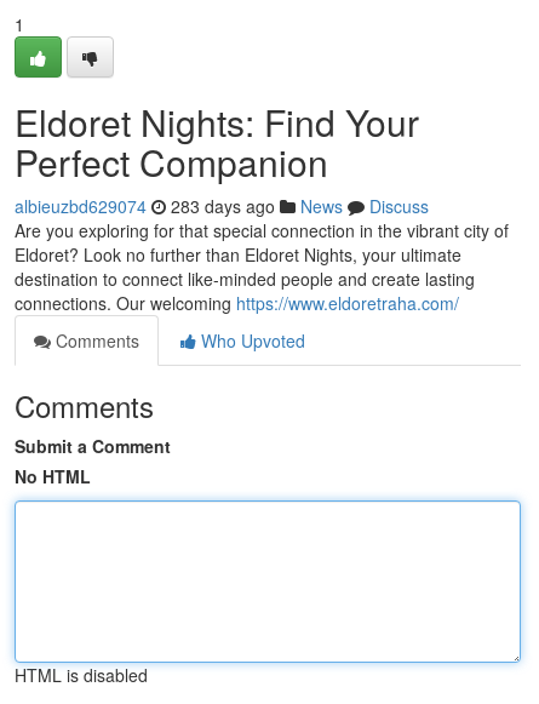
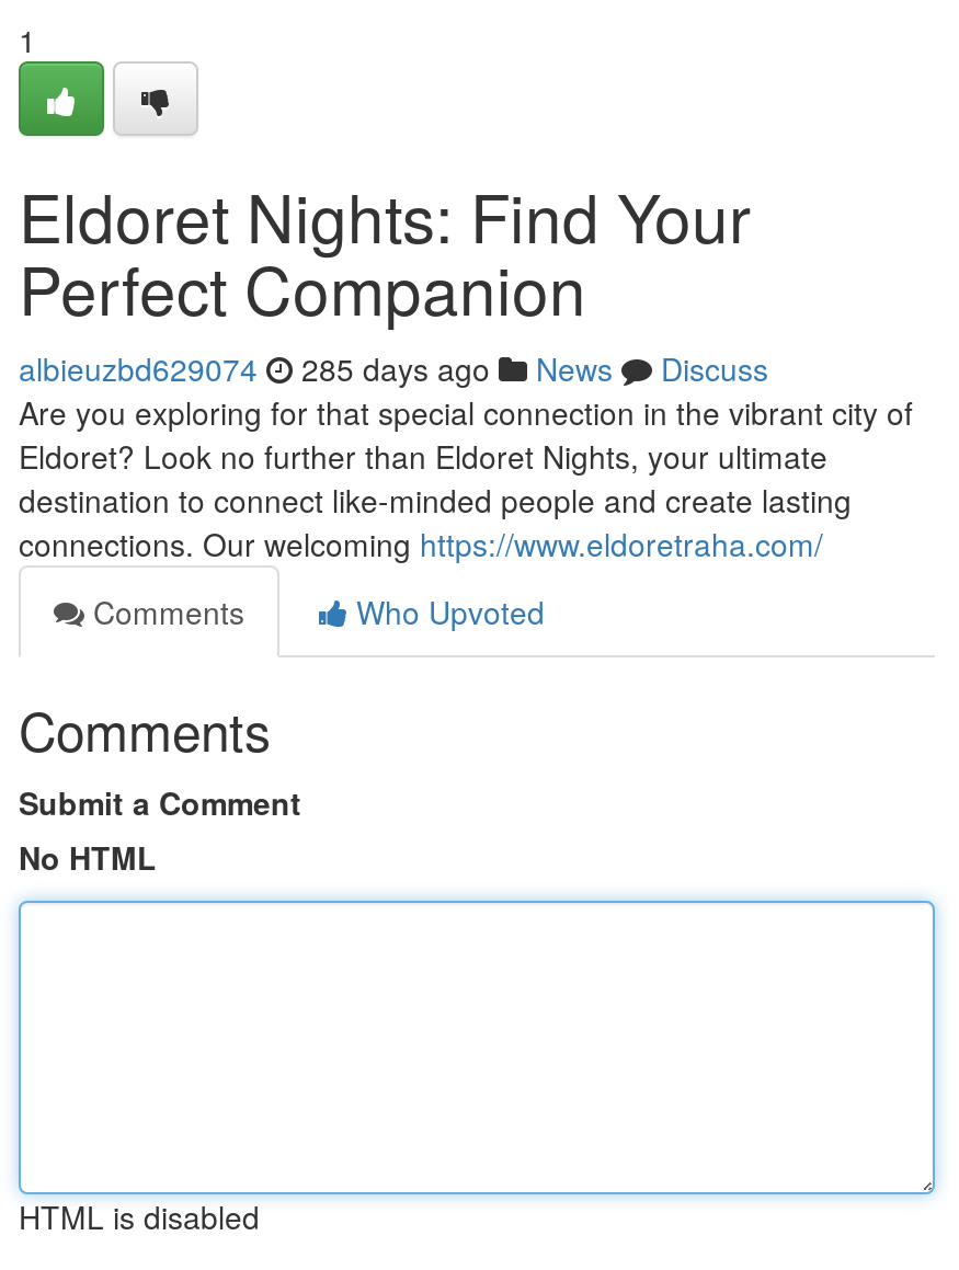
[15,194,429,218] albieuzbd629074 283 days ago News Discuss -> [19,346,768,390] albieuzbd629074 285 days ago News Discuss

